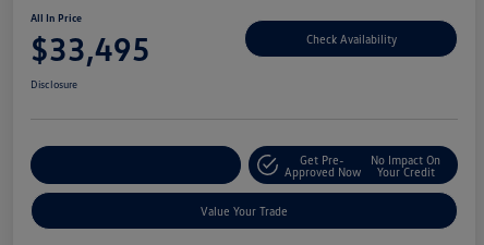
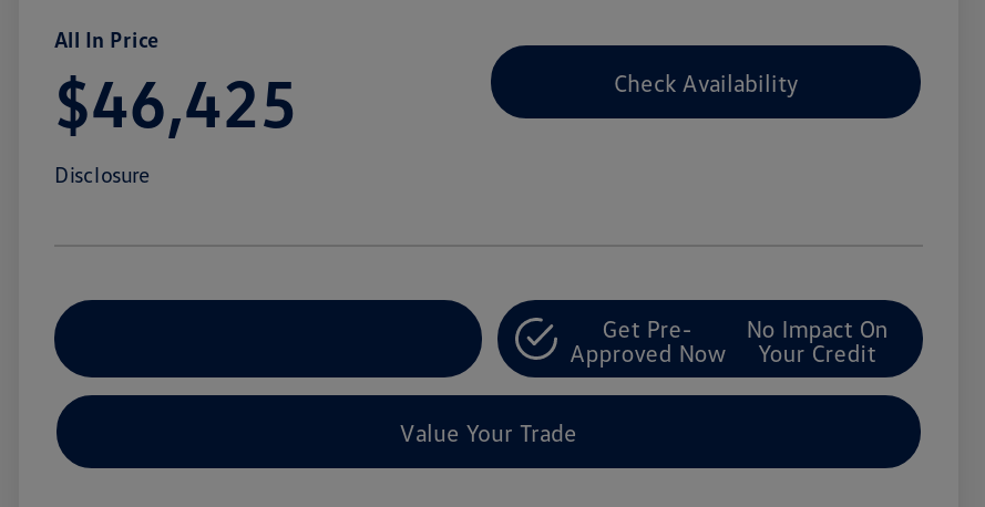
[31,29,150,69] $33,495 -> [54,61,298,143] $46,425

